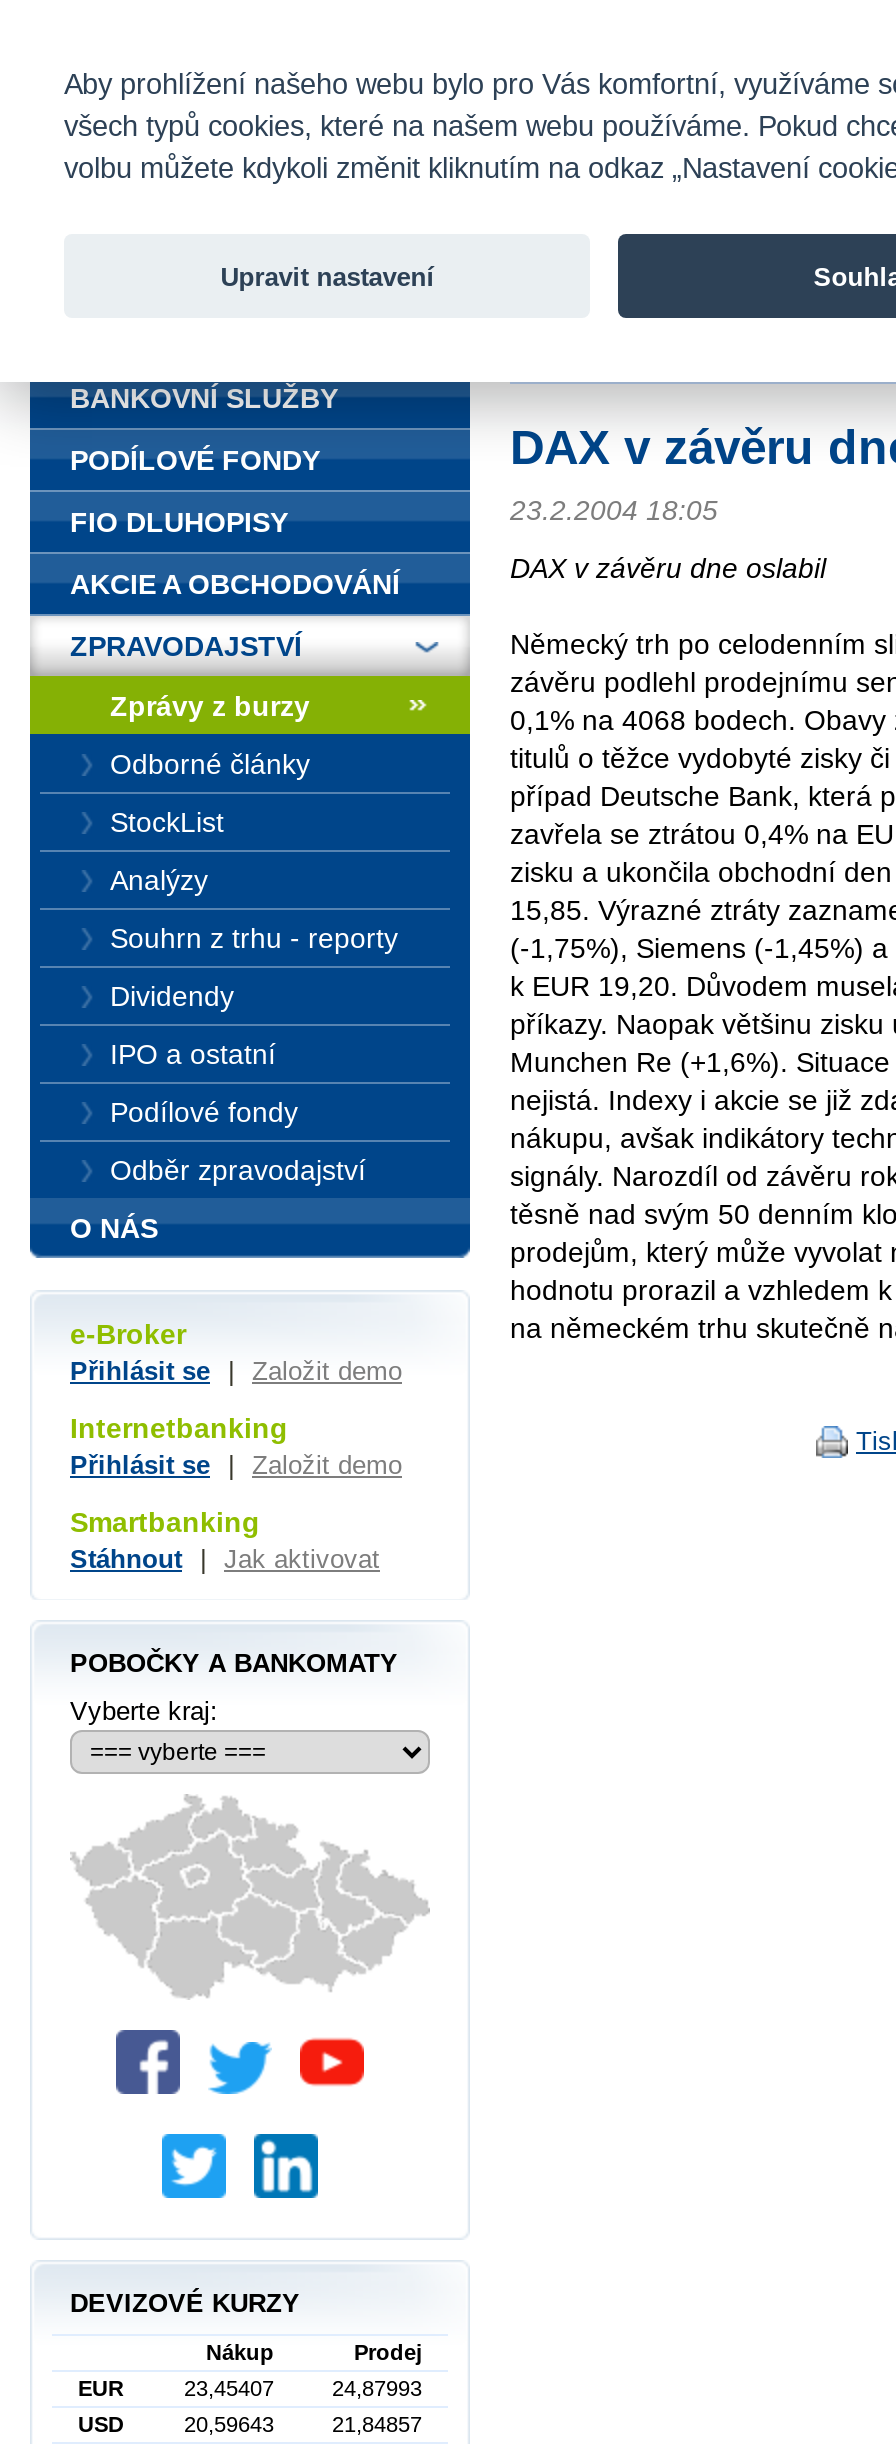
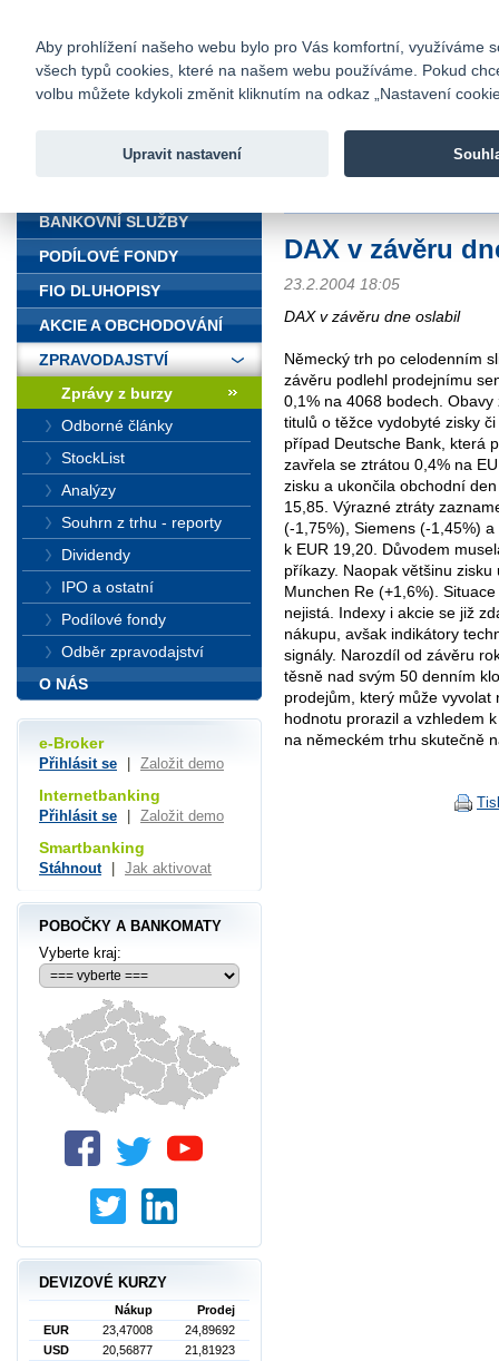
[184,2376,274,2400] 23,45407 -> [102,1323,153,1337] 23,47008
[332,2376,422,2400] 24,87993 -> [185,1323,235,1337] 24,89692
[184,2412,274,2436] 20,59643 -> [102,1343,153,1357] 20,56877
[332,2412,422,2436] 21,84857 -> [185,1343,235,1357] 21,81923

